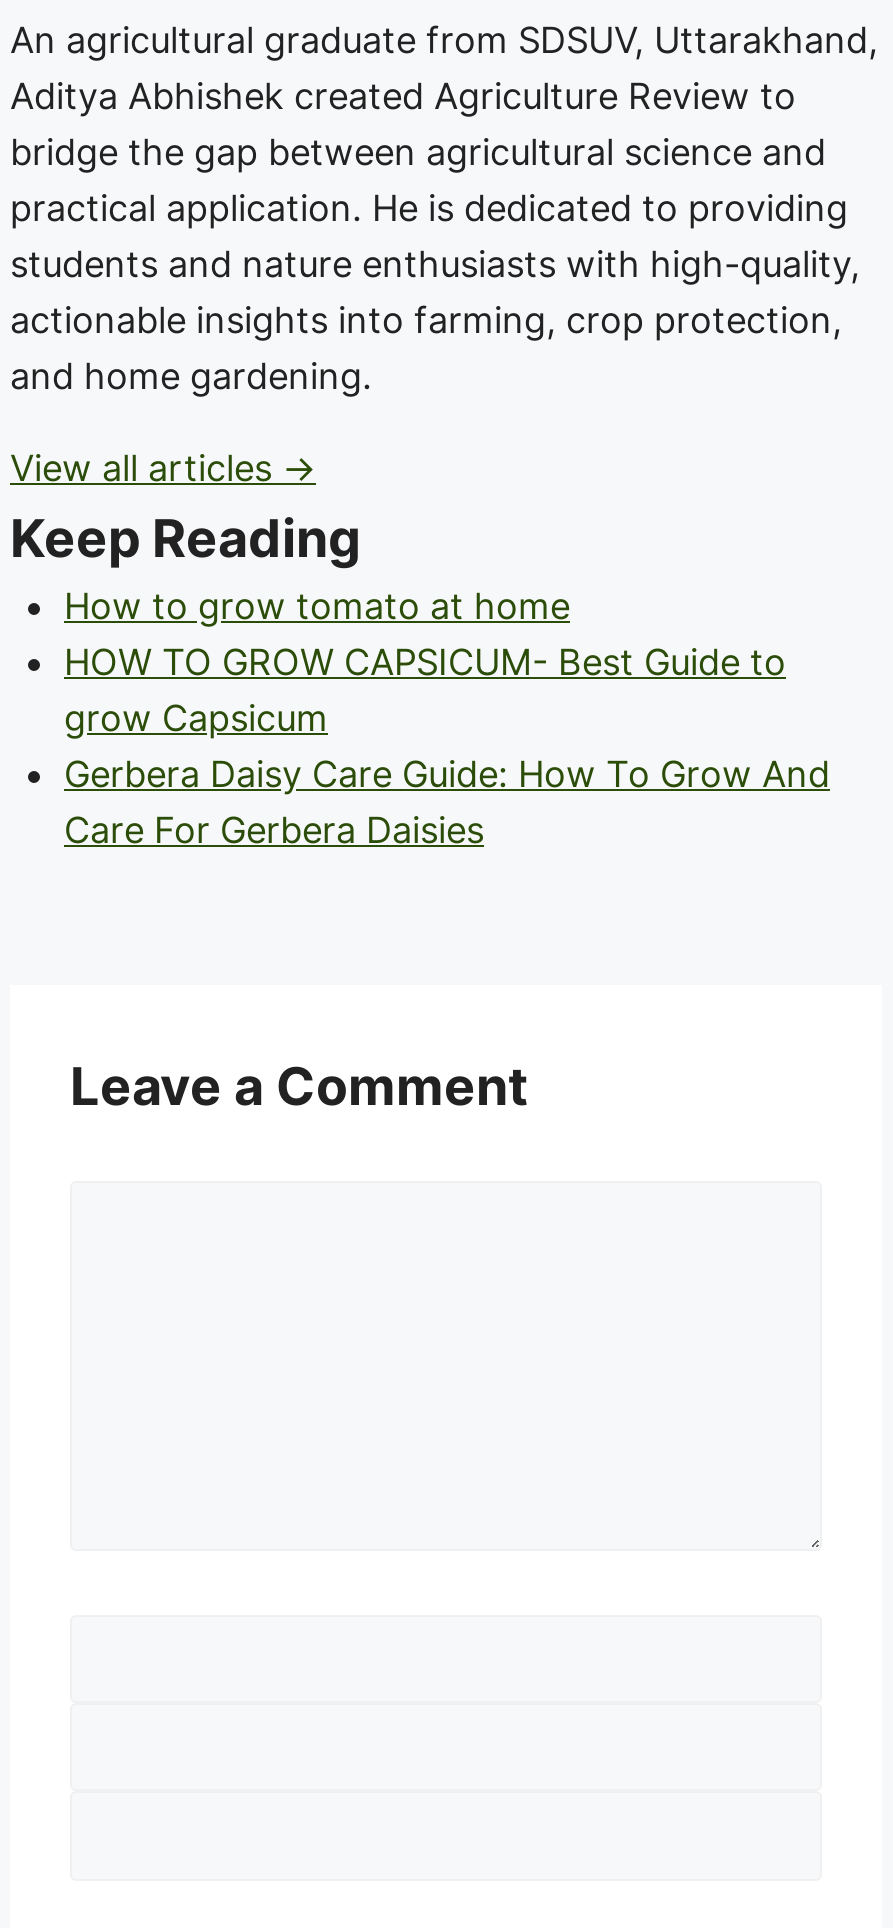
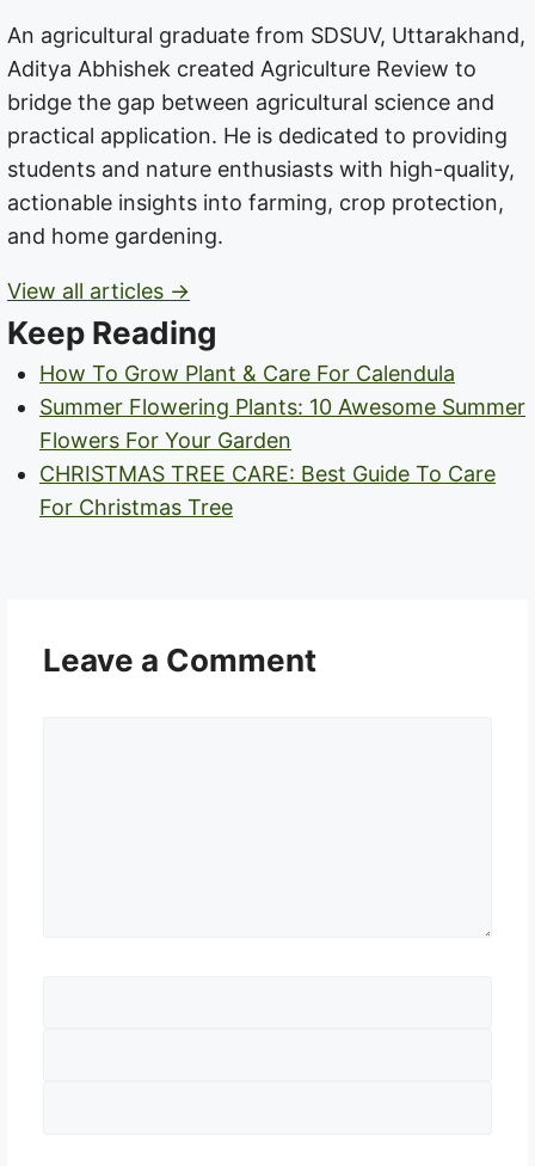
[64,586,830,852] How to grow tomato at home | HOW TO GROW CAPSICUM- Best Guide to | grow Capsicum | Gerbera Daisy Care Guide: How To Grow And | Care For Gerbera Daisies -> [39,361,525,520] How To Grow Plant & Care For Calendula | Summer Flowering Plants: 10 Awesome Summer | Flowers For Your Garden | CHRISTMAS TREE CARE: Best Guide To Care | For Christmas Tree

